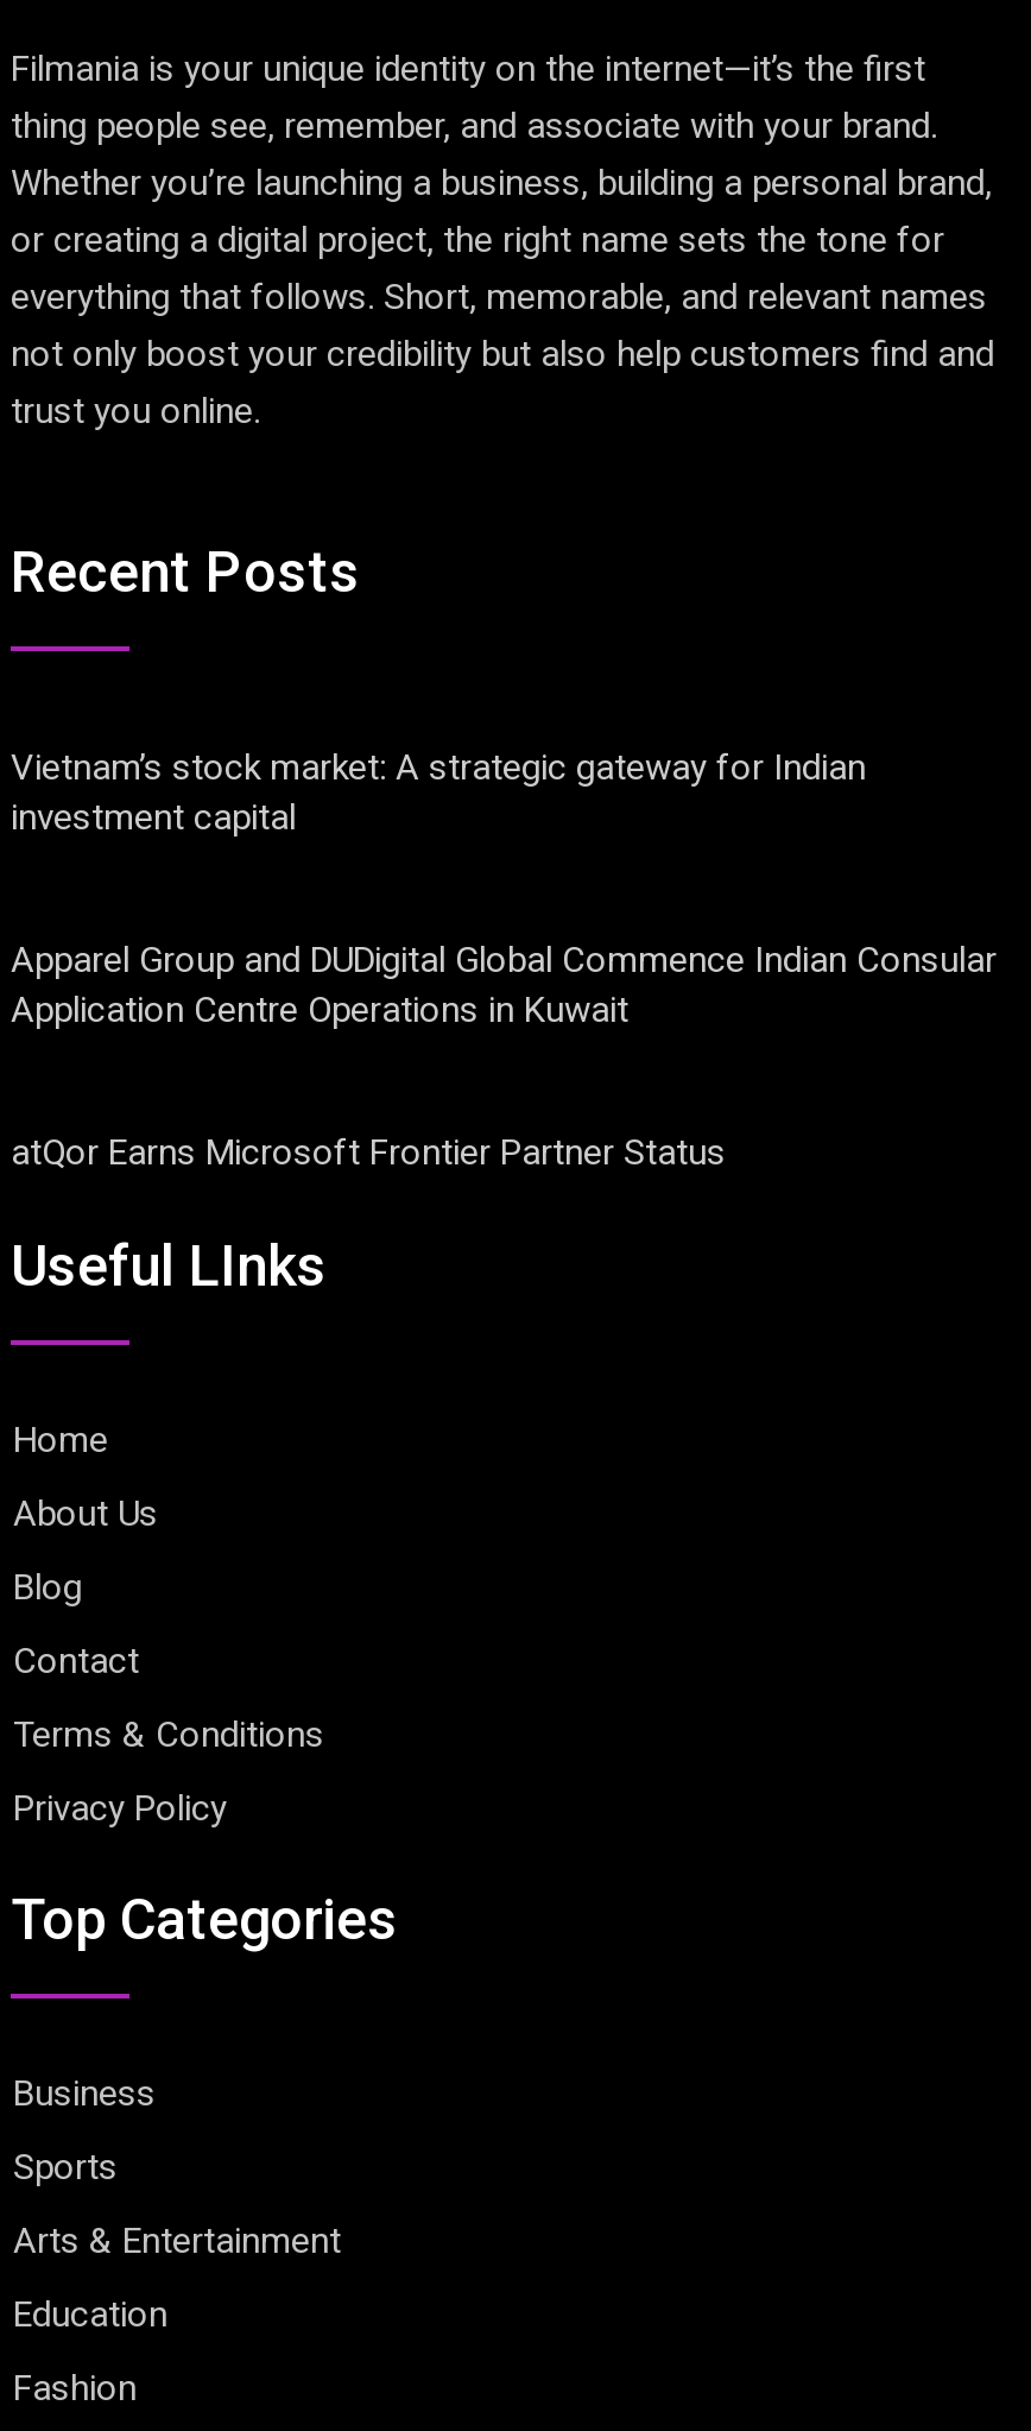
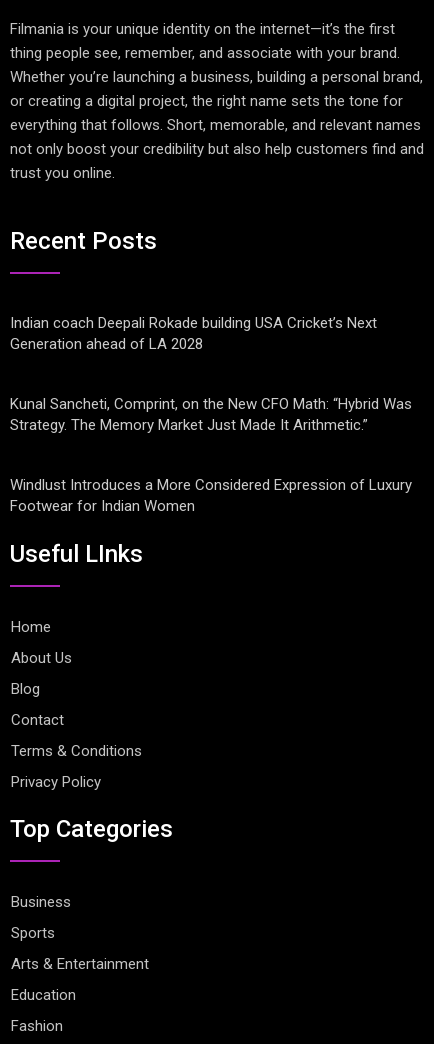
[11,747,866,840] Vietnam’s stock market: A strategic gateway for Indian | investment capital -> [10,314,377,353] Indian coach Deepali Rokade building USA Cricket’s Next | Generation ahead of LA 2028
[11,939,997,1032] Apparel Group and DUDigital Global Commence Indian Consular | Application Centre Operations in Kuwait -> [10,395,412,434] Kunal Sancheti, Comprint, on the New CFO Math: “Hybrid Was | Strategy. The Memory Market Just Made It Arithmetic.”
[11,1132,726,1175] atQor Earns Microsoft Frontier Partner Status -> [10,476,412,515] Windlust Introduces a More Considered Expression of Luxury | Footwear for Indian Women

